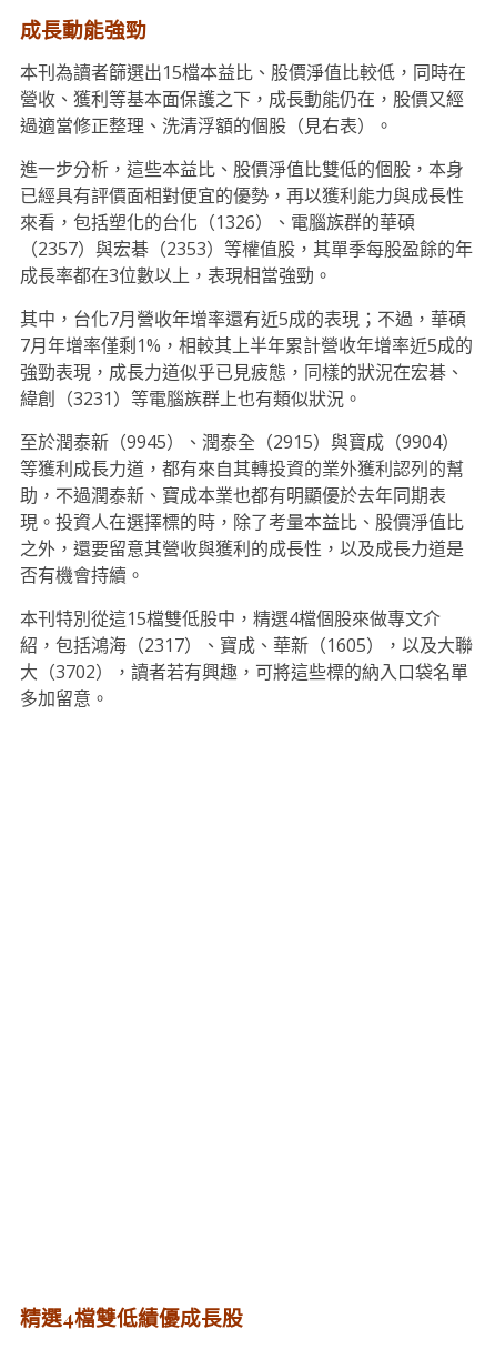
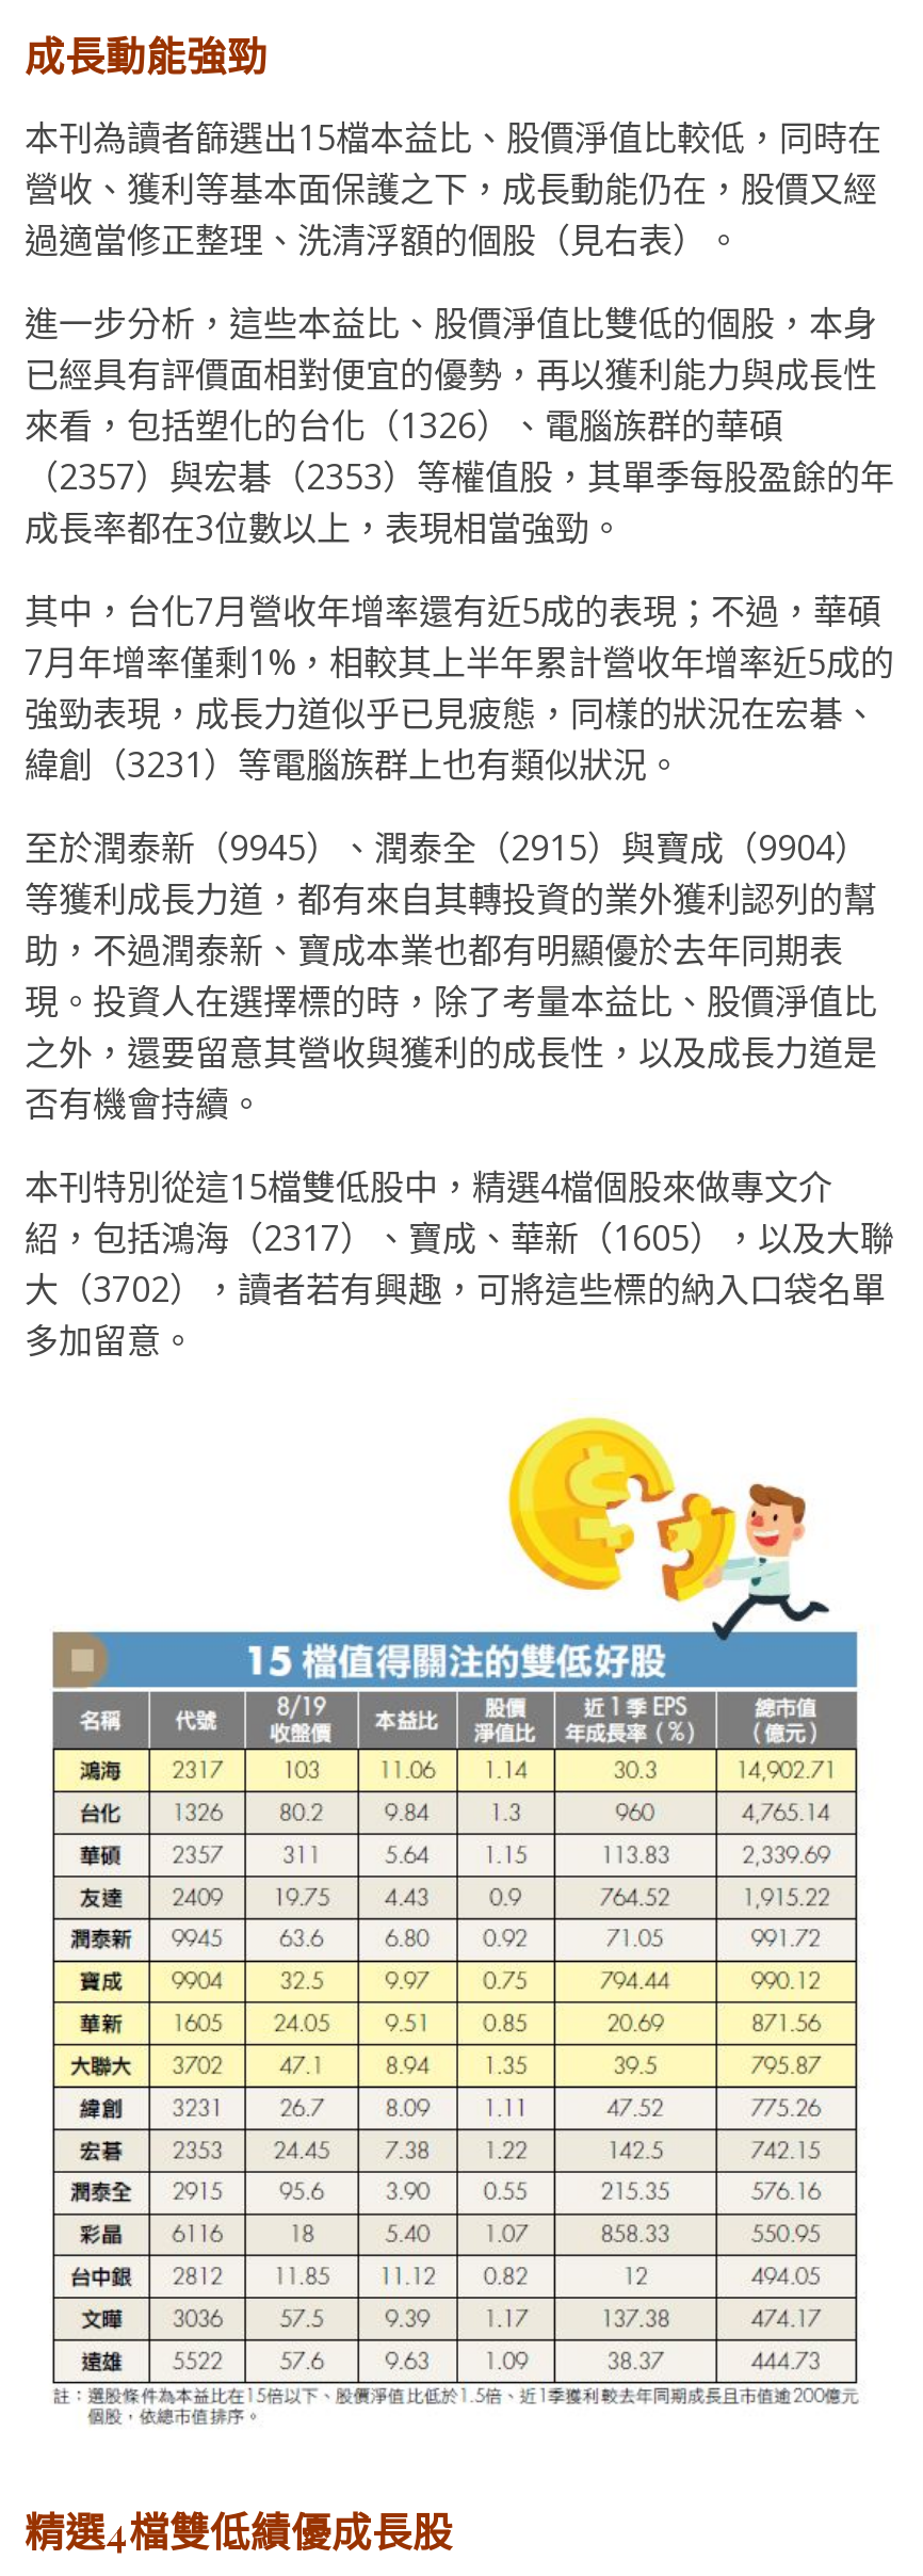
none -> [50,1415,860,2426] [image]

